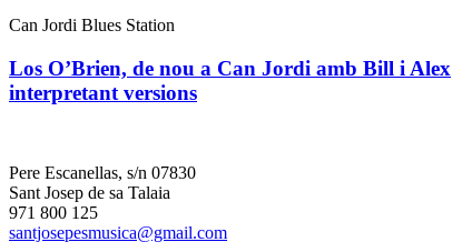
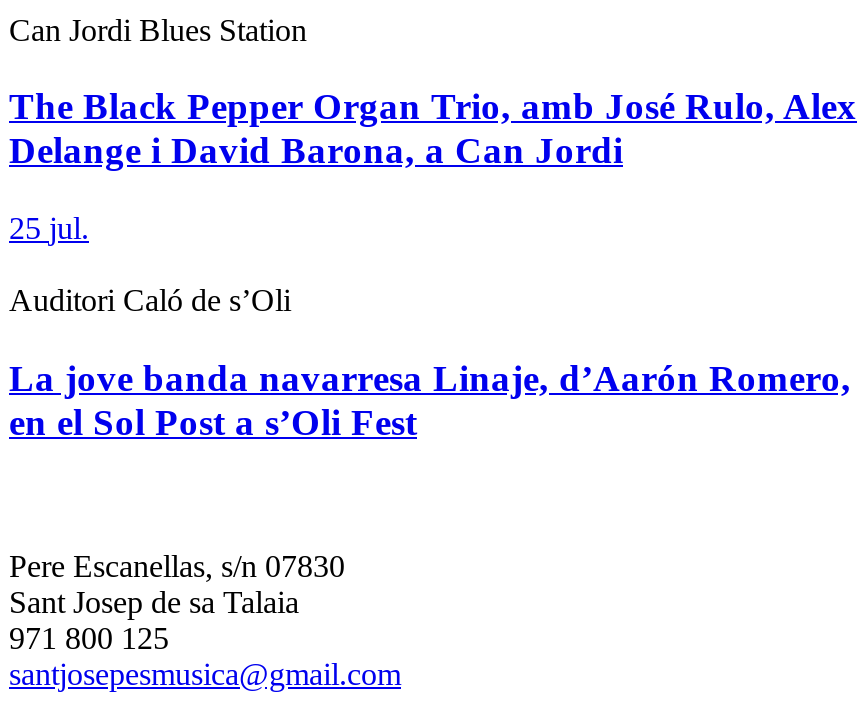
[9,56,451,104] Los O’Brien, de nou a Can Jordi amb Bill i Alex | interpretant versions -> [9,86,857,442] The Black Pepper Organ Trio, amb José Rulo, Alex | Delange i David Barona, a Can Jordi | 25 jul. | Auditori Caló de s’Oli | La jove banda navarresa Linaje, d’Aarón Romero, | en el Sol Post a s’Oli Fest

